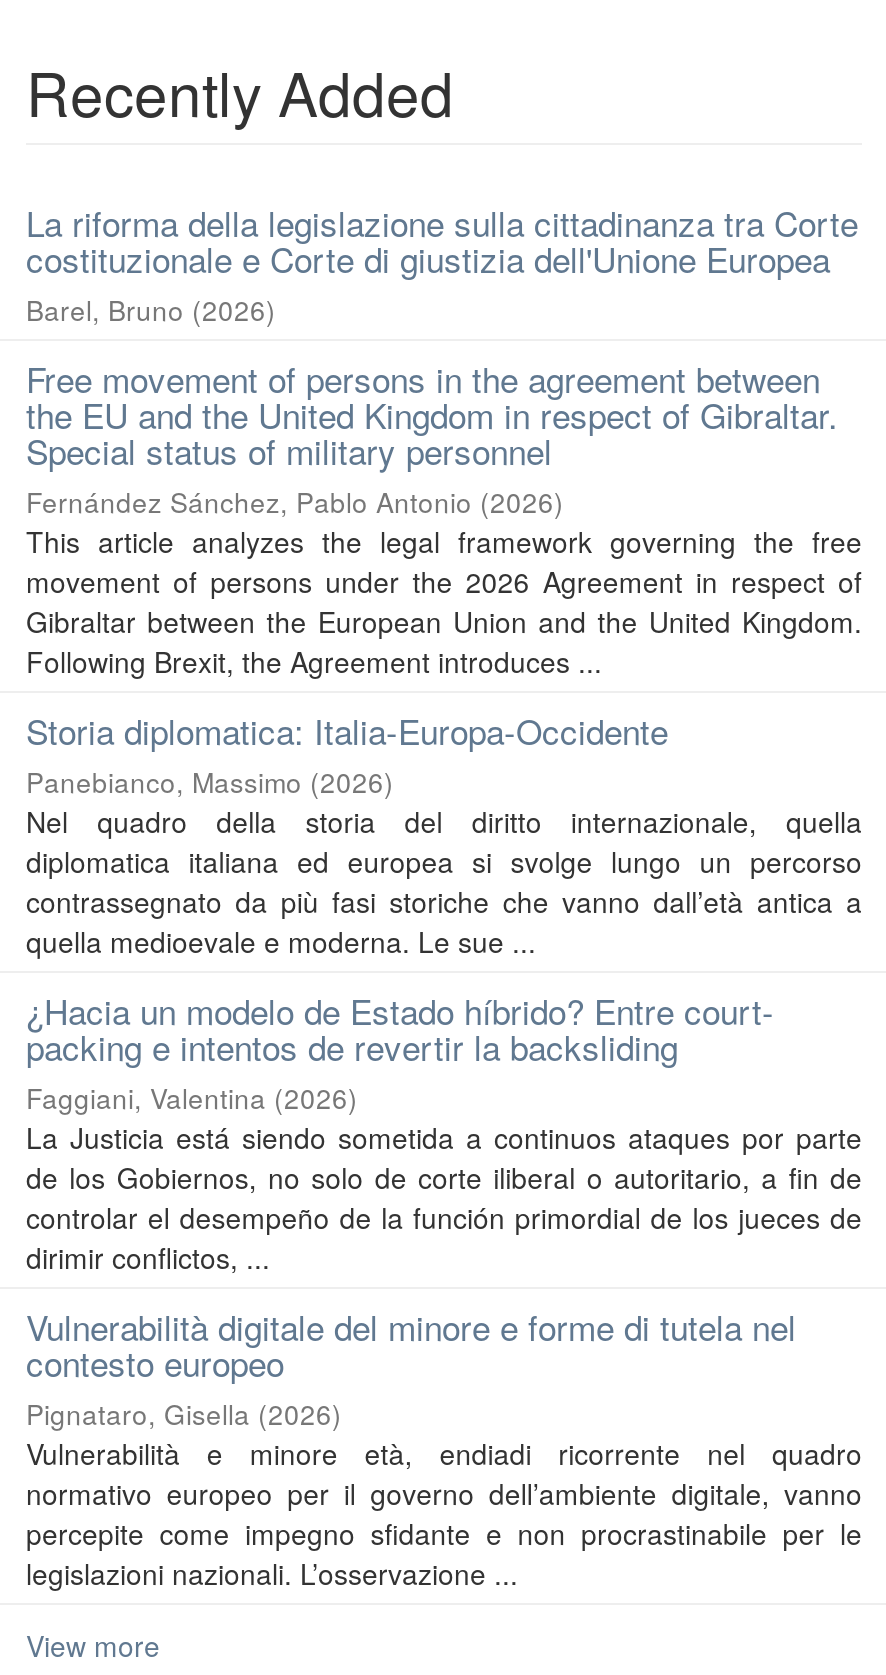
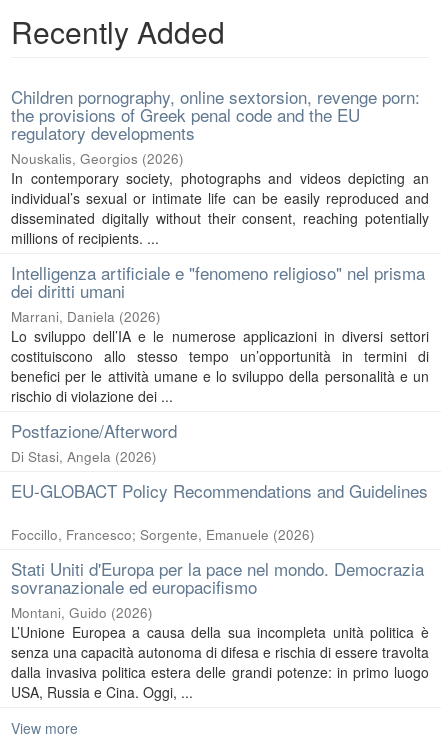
[26,197,862,1593] La riforma della legislazione sulla cittadinanza tra Corte | costituzionale e Corte di giustizia dell'Unione Europea | Barel, Bruno (2026) | Free movement of persons in the agreement between | the EU and the United Kingdom in respect of Gibraltar. | Special status of military personnel | Fernández Sánchez, Pablo Antonio (2026) | This article analyzes the legal framework governing the free | movement of persons under the 2026 Agreement in respect of | Gibraltar between the European Union and the United Kingdom. | Following Brexit, the Agreement introduces ... | Storia diplomatica: Italia-Europa-Occidente | Panebianco, Massimo (2026) | Nel quadro della storia del diritto internazionale, quella | diplomatica italiana ed europea si svolge lungo un percorso | contrassegnato da più fasi storiche che vanno dall’età antica a | quella medioevale e moderna. Le sue ... | ¿Hacia un modelo de Estado híbrido? Entre court- | packing e intentos de revertir la backsliding | Faggiani, Valentina (2026) | La Justicia está siendo sometida a continuos ataques por parte | de los Gobiernos, no solo de corte iliberal o autoritario, a fin de | controlar el desempeño de la función primordial de los jueces de | dirimir conflictos, ... | Vulnerabilità digitale del minore e forme di tutela nel | contesto europeo | Pignataro, Gisella (2026) | Vulnerabilità e minore età, endiadi ricorrente nel quadro | normativo europeo per il governo dell’ambiente digitale, vanno | percepite come impegno sfidante e non procrastinabile per le | legislazioni nazionali. L’osservazione ... -> [11,84,429,702] Children pornography, online sextorsion, revenge porn: | the provisions of Greek penal code and the EU | regulatory developments | Nouskalis, Georgios (2026) | In contemporary society, photographs and videos depicting an | individual’s sexual or intimate life can be easily reproduced and | disseminated digitally without their consent, reaching potentially | millions of recipients. ... | Intelligenza artificiale e "fenomeno religioso" nel prisma | dei diritti umani | Marrani, Daniela (2026) | Lo sviluppo dell’IA e le numerose applicazioni in diversi settori | costituiscono allo stesso tempo un’opportunità in termini di | benefici per le attività umane e lo sviluppo della personalità e un | rischio di violazione dei ... | Postfazione/Afterword | Di Stasi, Angela (2026) | EU-GLOBACT Policy Recommendations and Guidelines | Foccillo, Francesco; Sorgente, Emanuele (2026) | Stati Uniti d'Europa per la pace nel mondo. Democrazia | sovranazionale ed europacifismo | Montani, Guido (2026) | L’Unione Europea a causa della sua incompleta unità politica è | senza una capacità autonoma di difesa e rischia di essere travolta | dalla invasiva politica estera delle grandi potenze: in primo luogo | USA, Russia e Cina. Oggi, ...

